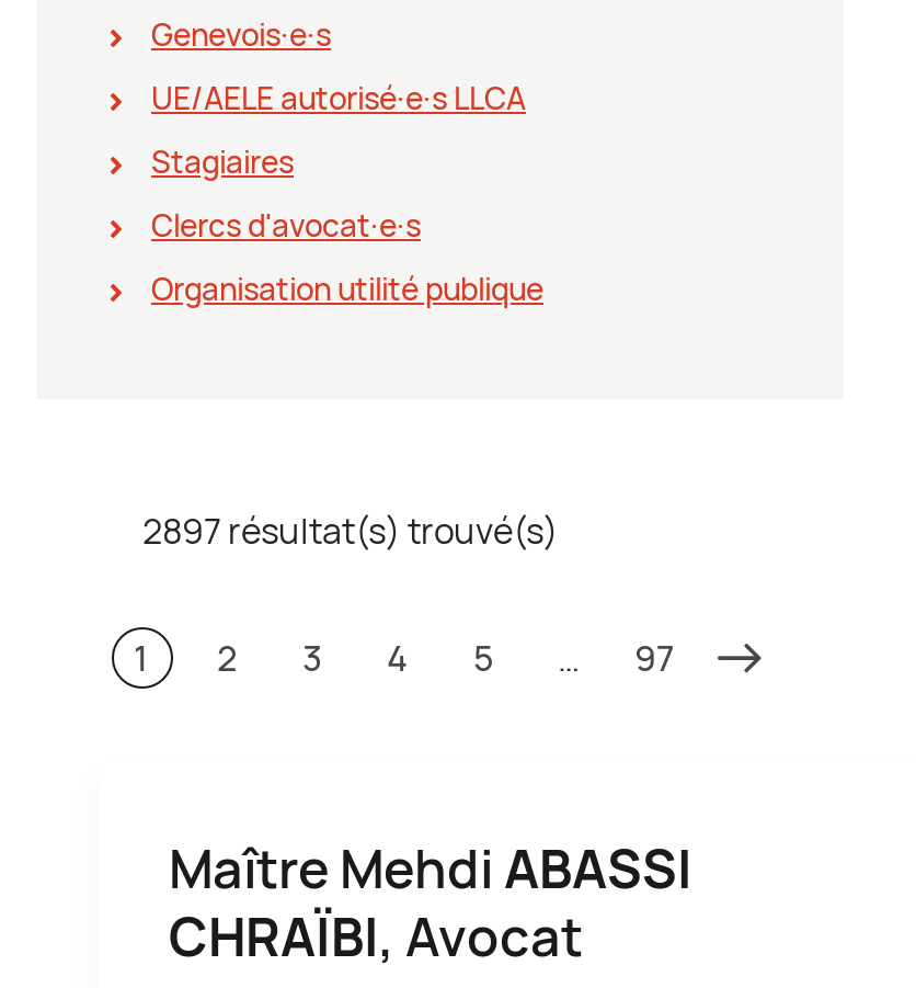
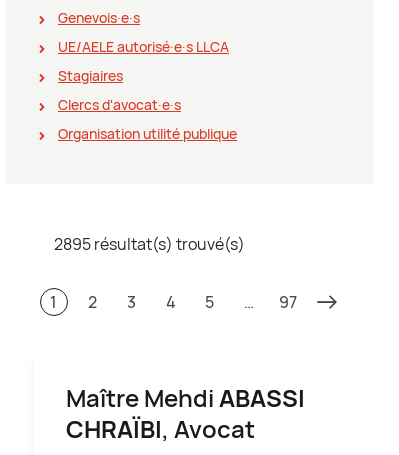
[142,506,559,554] 2897 résultat(s) trouvé(s) -> [54,233,245,255] 2895 résultat(s) trouvé(s)

